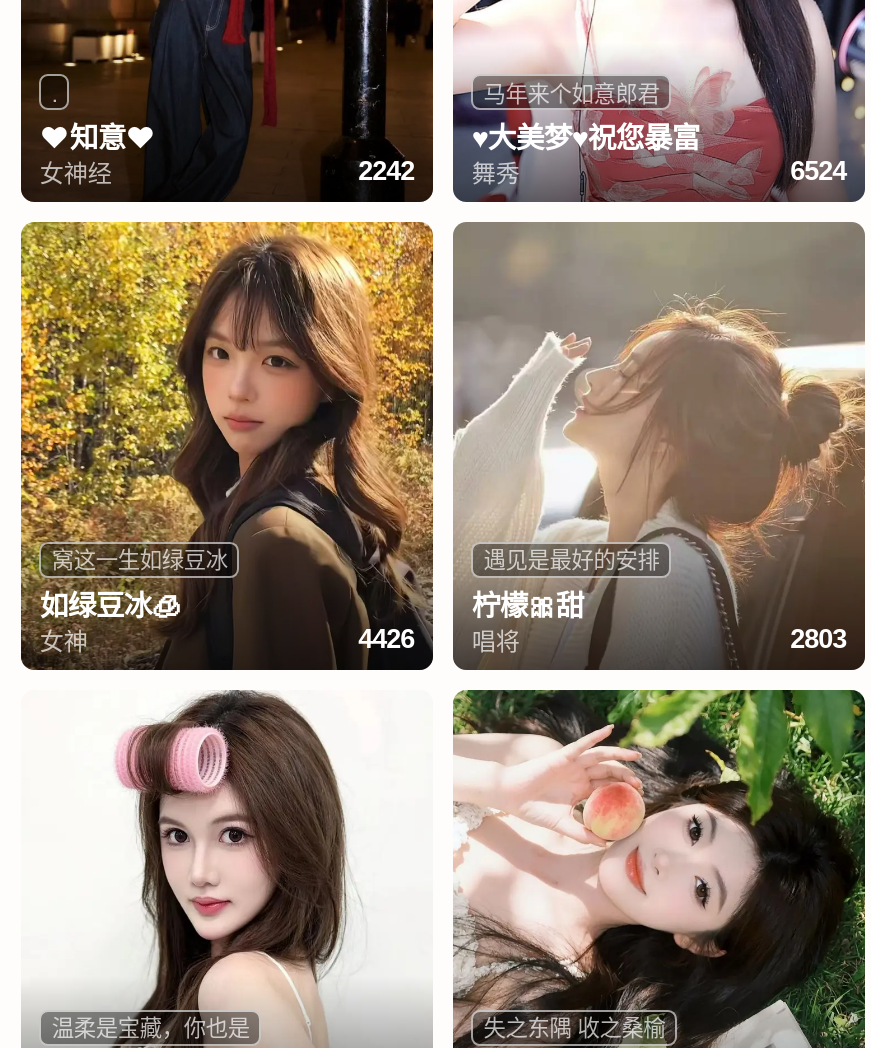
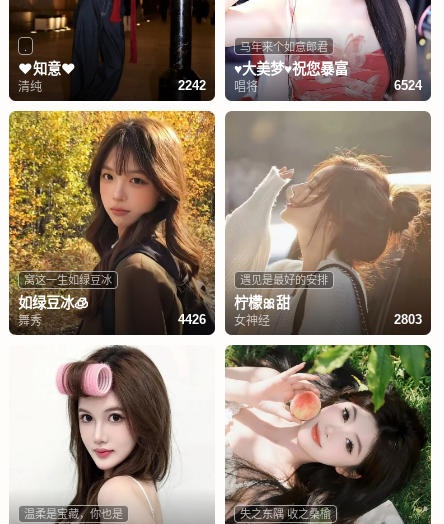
moved [40,155,112,189] -> [234,311,270,328]: 女神经
none -> [18,77,42,94] 清纯
moved [472,155,520,189] -> [18,311,42,328]: 舞秀
[40,622,88,656] 女神 -> none
moved [472,622,520,656] -> [234,77,258,94]: 唱将

